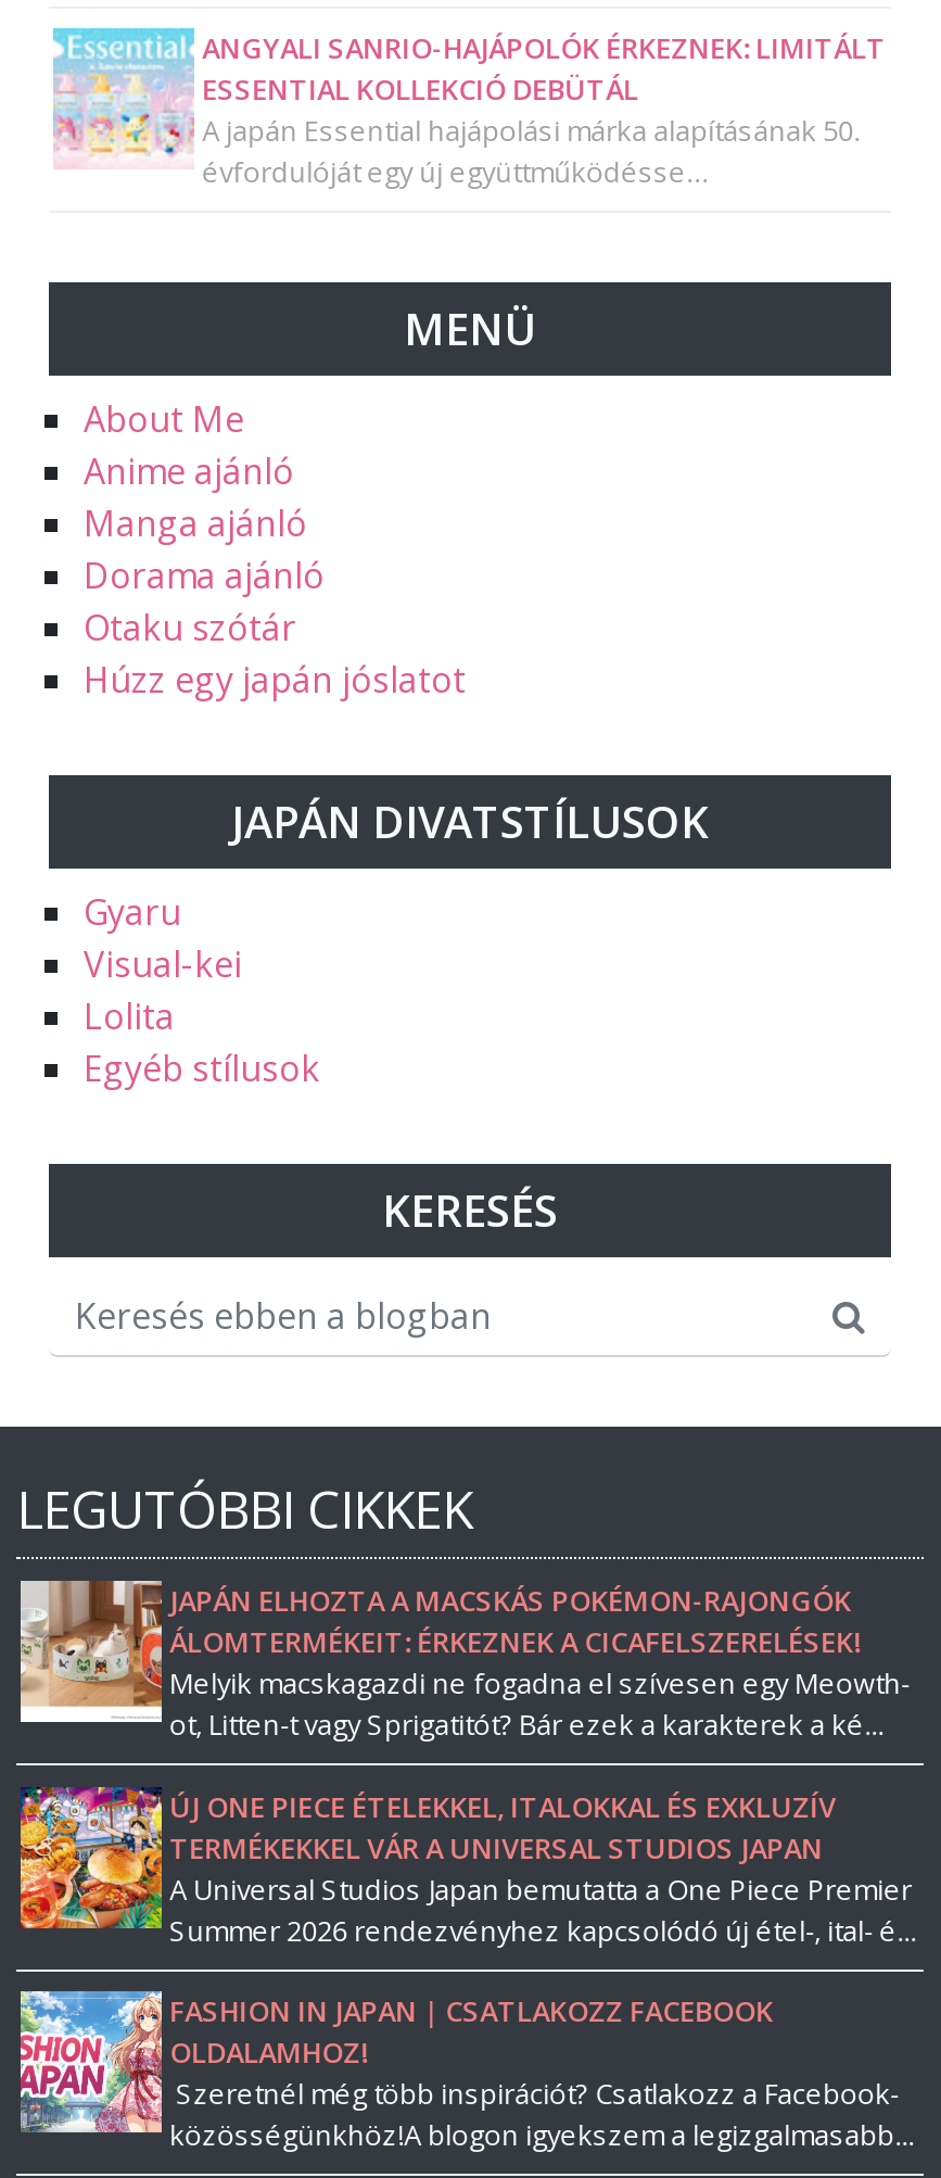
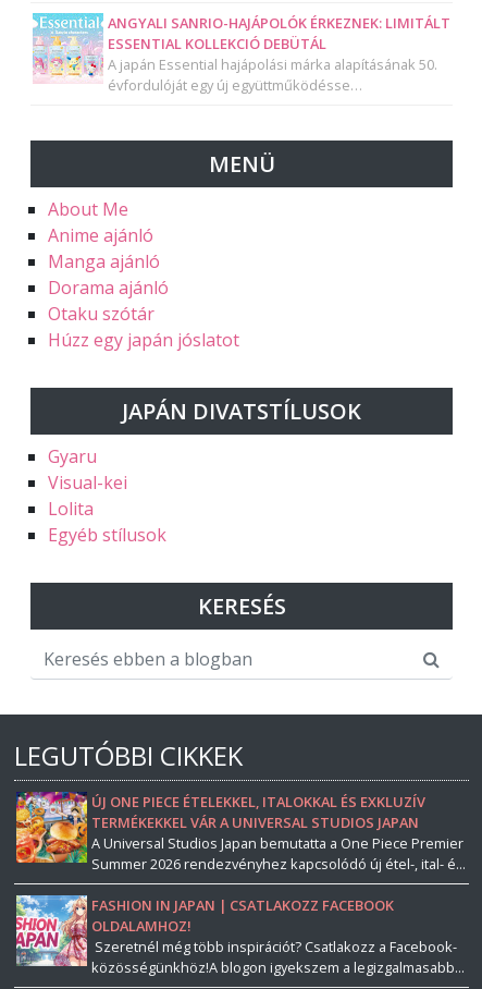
[18,1576,910,1743] [image] | JAPÁN ELHOZTA A MACSKÁS POKÉMON-RAJONGÓK | ÁLOMTERMÉKEIT: ÉRKEZNEK A CICAFELSZERELÉSEK! | Melyik macskagazdi ne fogadna el szívesen egy Meowth- | ot, Litten-t vagy Sprigatitót? Bár ezek a karakterek a ké... -> none

